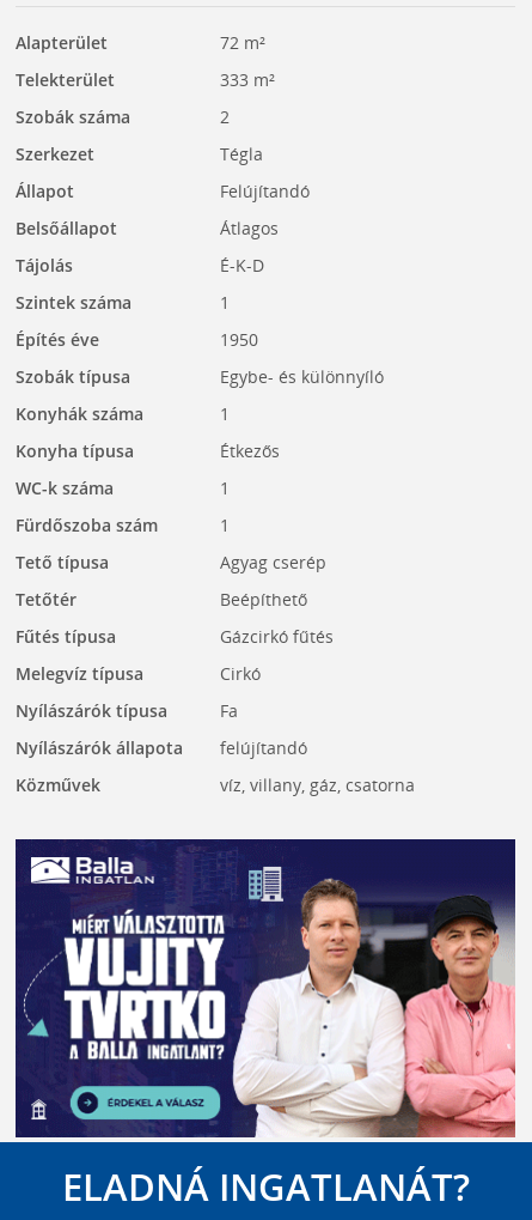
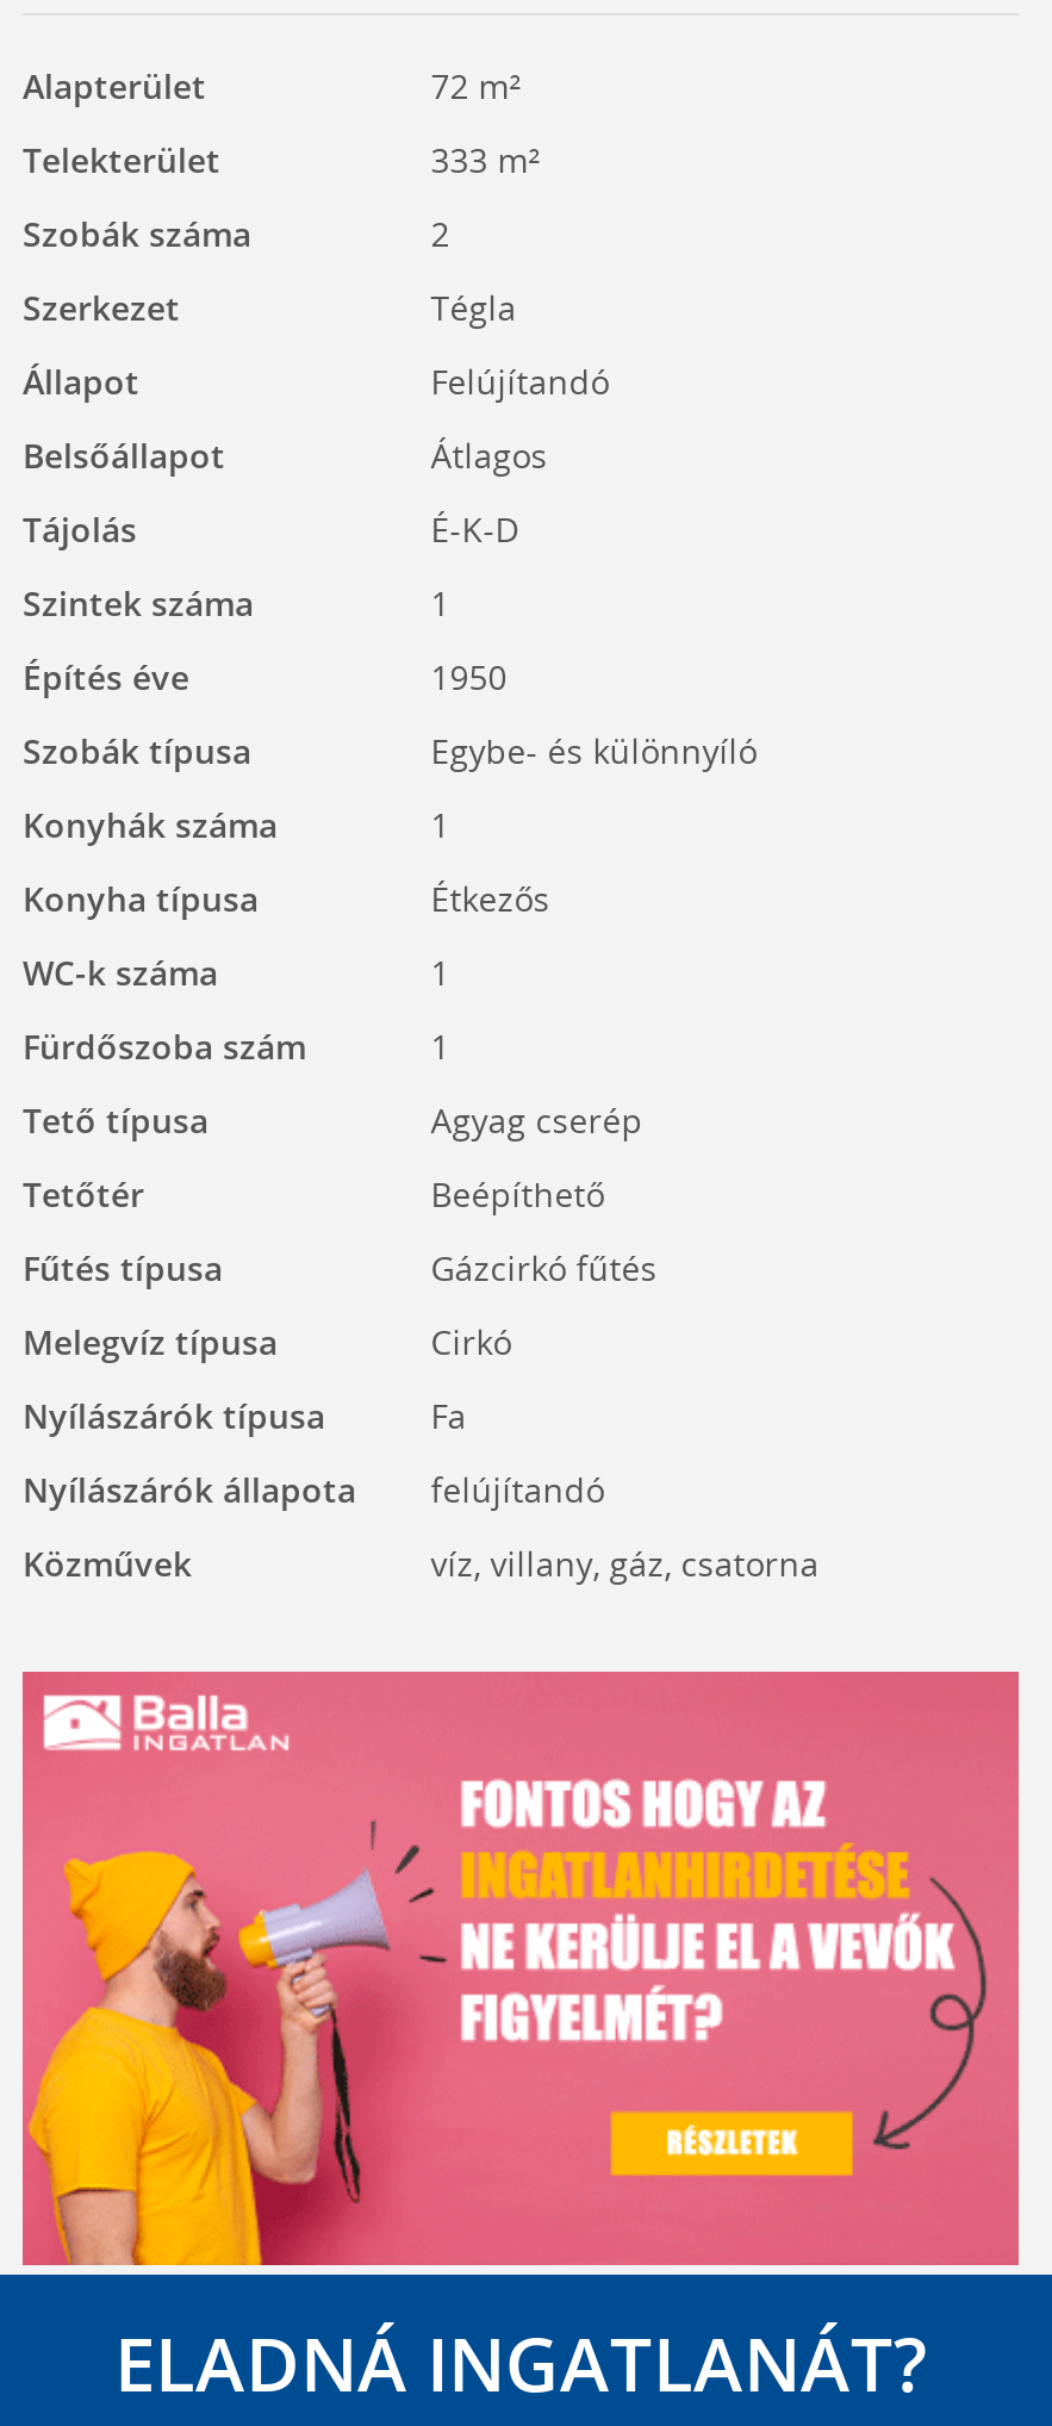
[14,838,516,1139] [image] -> [20,1669,1021,2268] [image]

